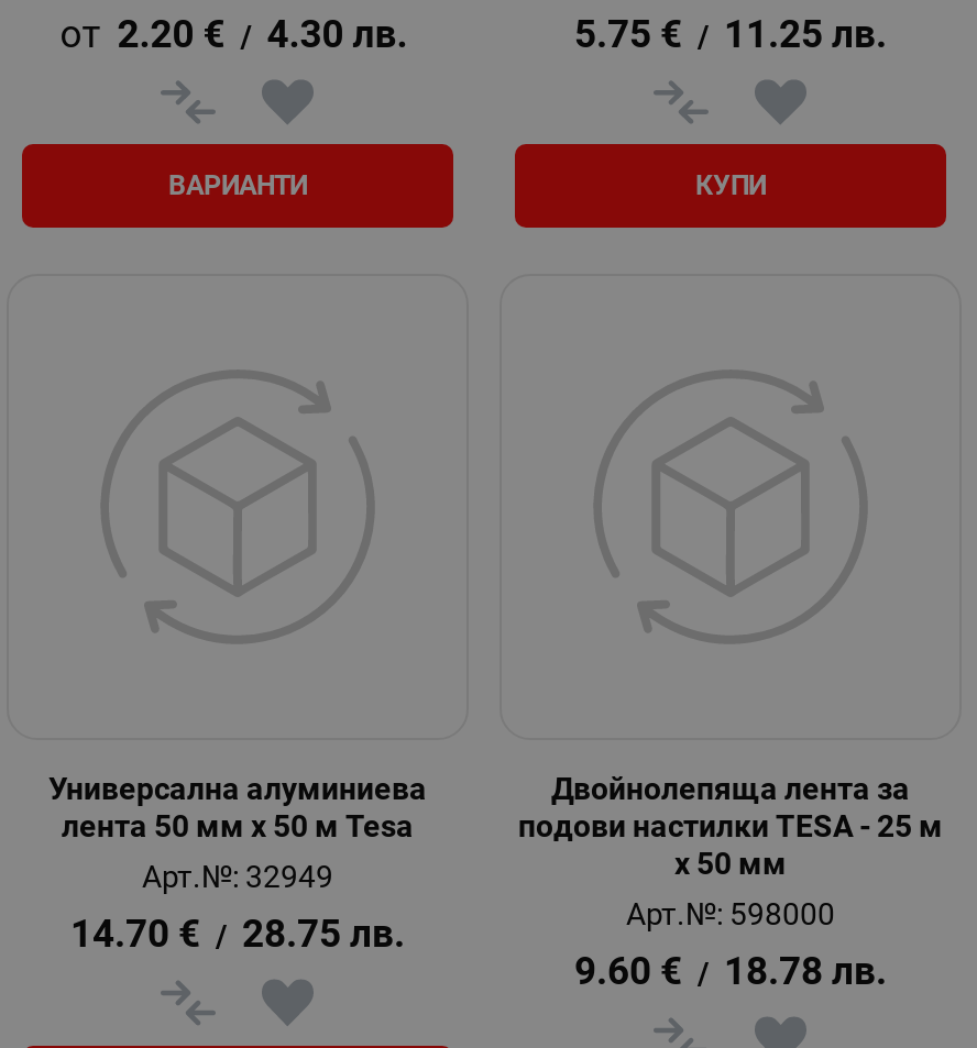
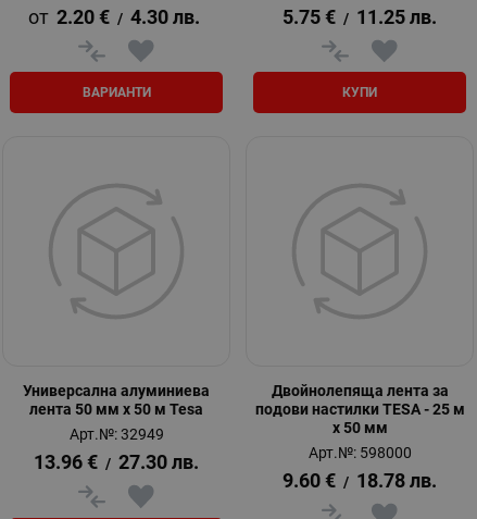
[70,912,405,956] 14.70 € / 28.75 лв. -> [34,452,199,473] 13.96 € / 27.30 лв.

